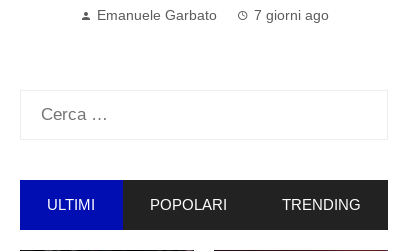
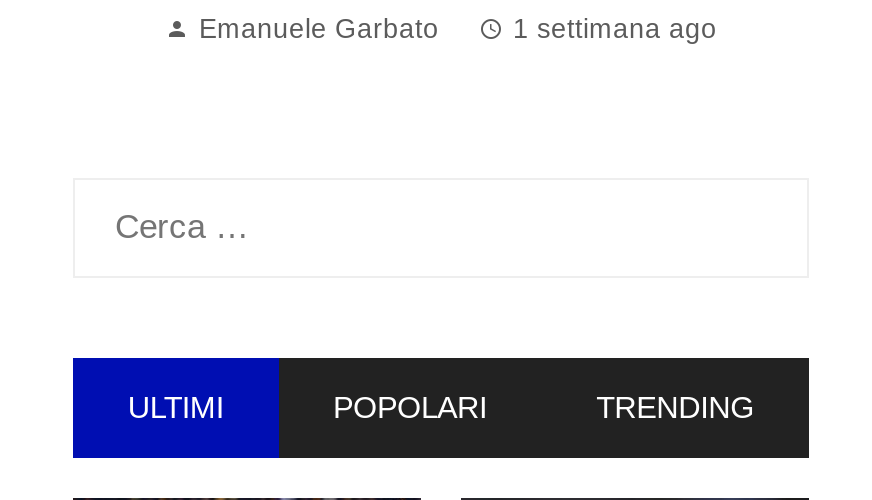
[253,8,328,23] 7 giorni ago -> [513,13,717,43] 1 settimana ago

